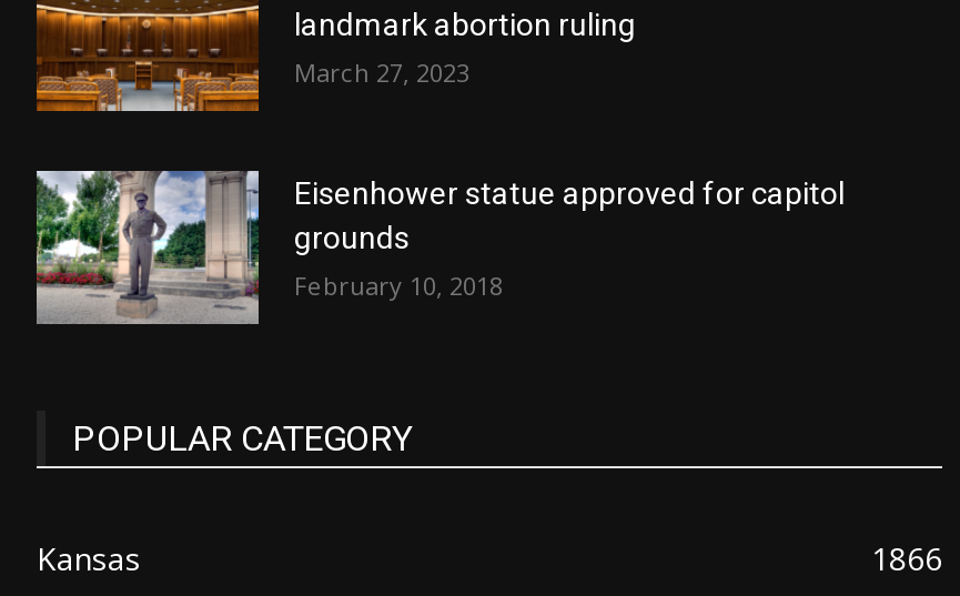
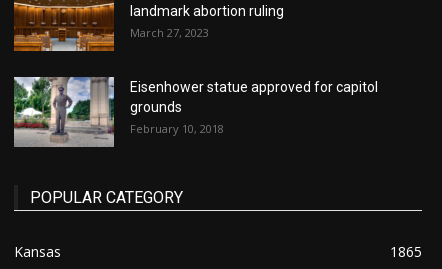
[871,537,942,579] 1866 -> [390,242,422,261] 1865

